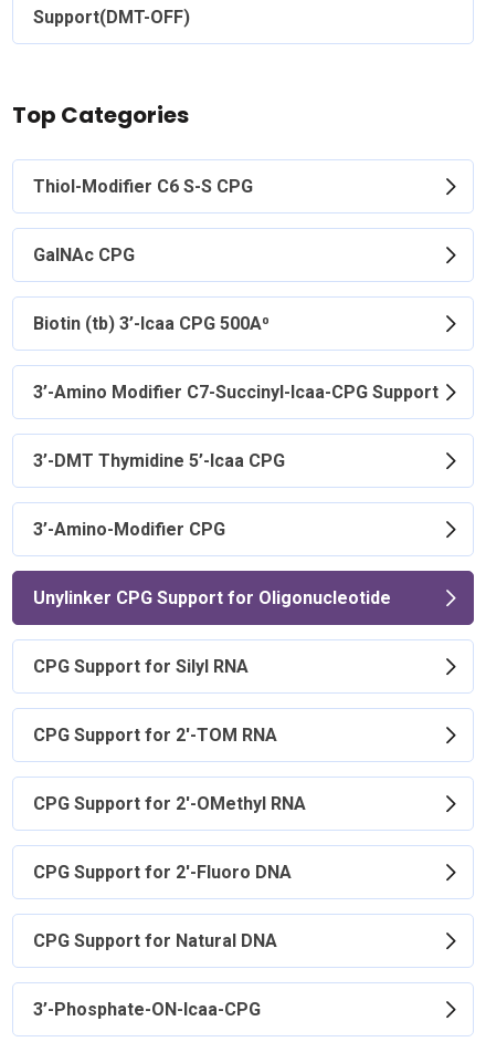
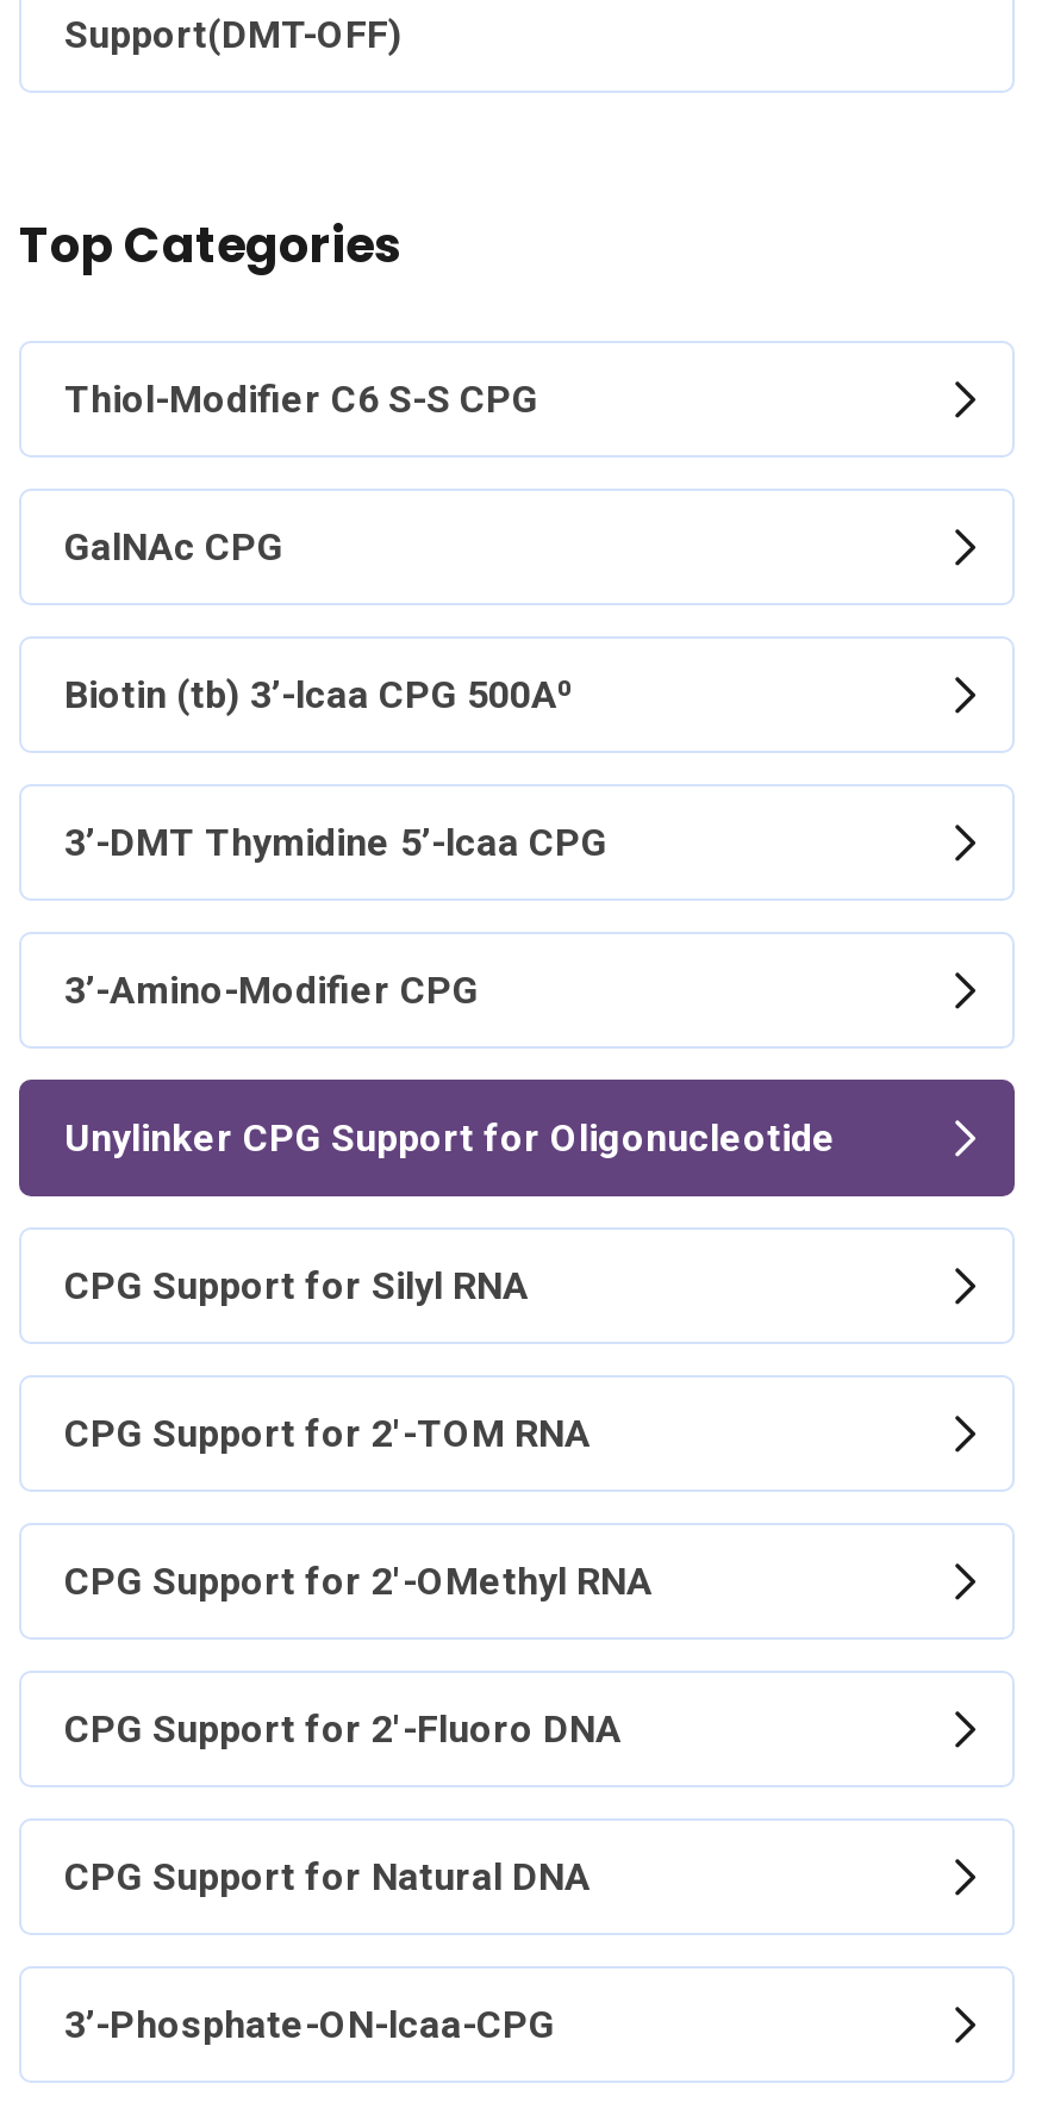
[33,382,439,403] 3’-Amino Modifier C7-Succinyl-lcaa-CPG Support -> none

